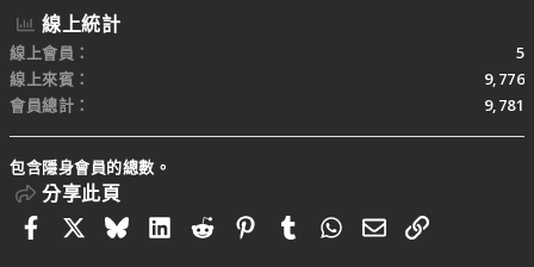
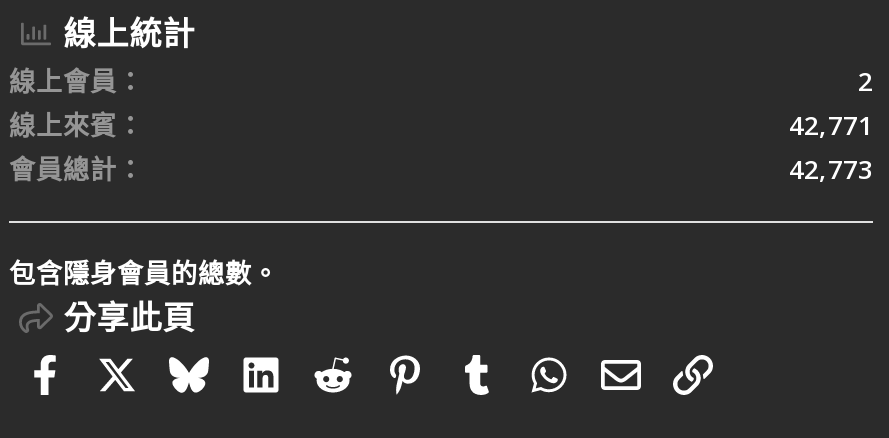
[516,42,524,63] 5 -> [858,63,873,99] 2
[483,68,524,89] 9,776 -> [789,107,873,143] 42,771
[483,94,524,116] 9,781 -> [789,151,873,187] 42,773

